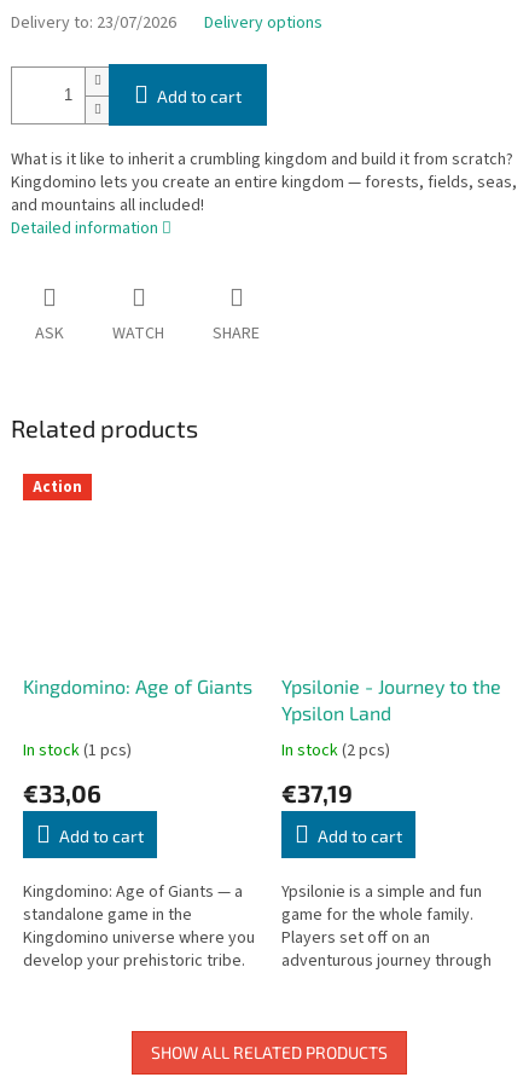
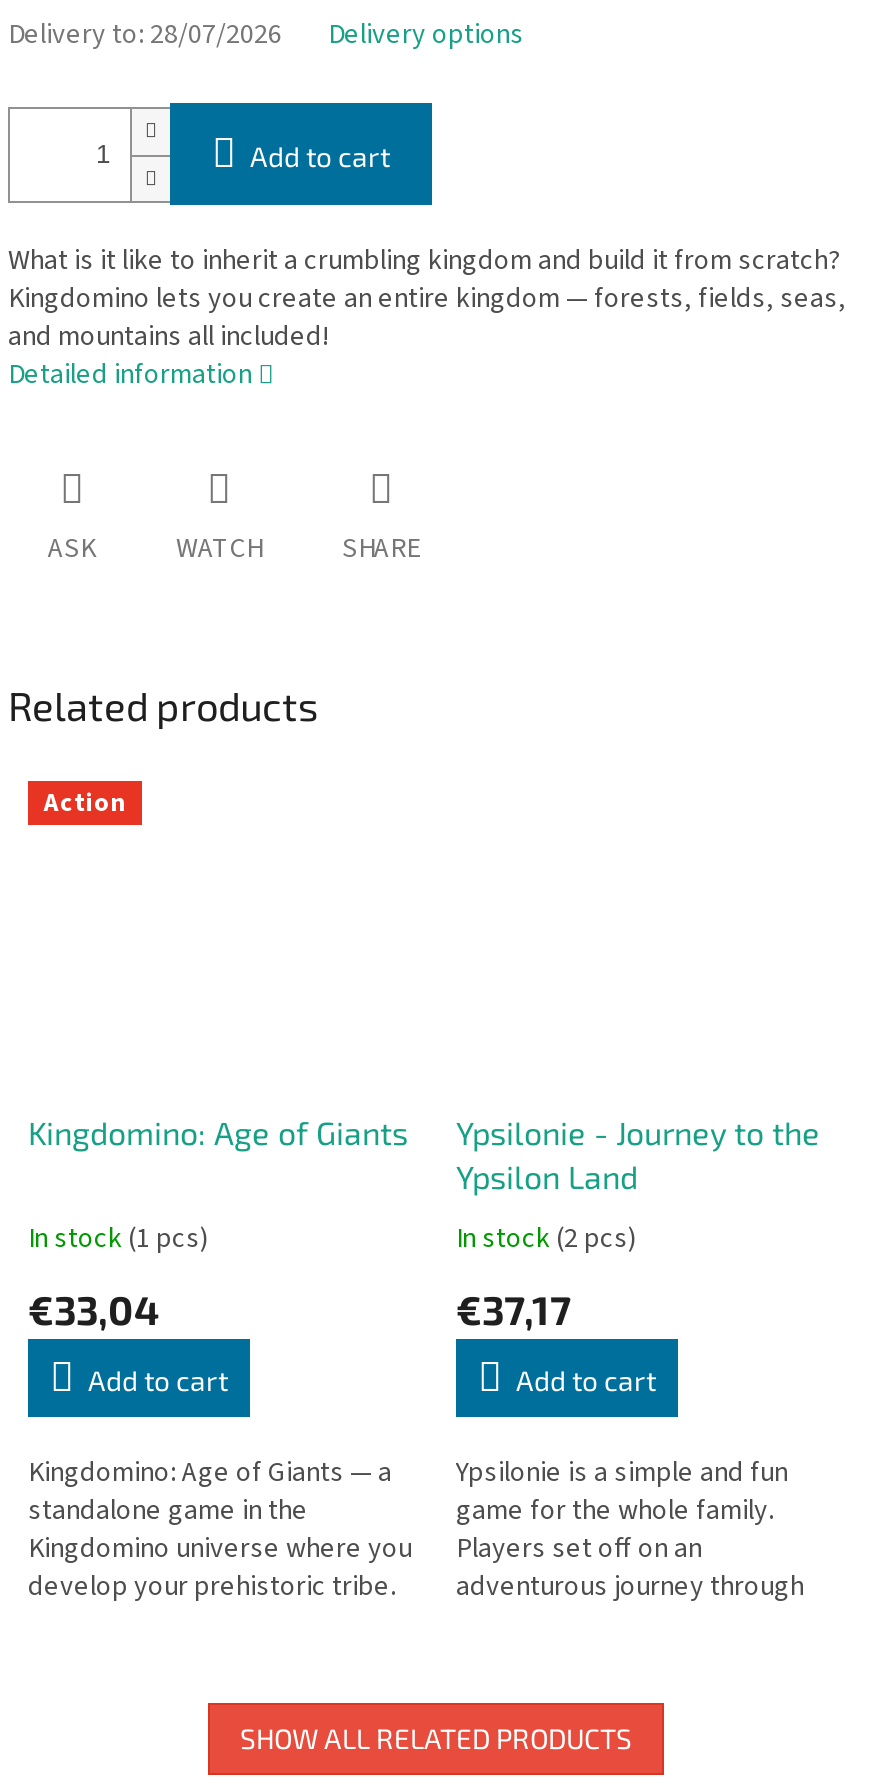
[11,11,322,36] Delivery to: 23/07/2026 Delivery options -> [8,16,524,56] Delivery to: 28/07/2026 Delivery options
[23,778,101,807] €33,06 -> [28,1284,160,1332] €33,04
[281,778,353,807] €37,19 -> [456,1284,572,1332] €37,17

